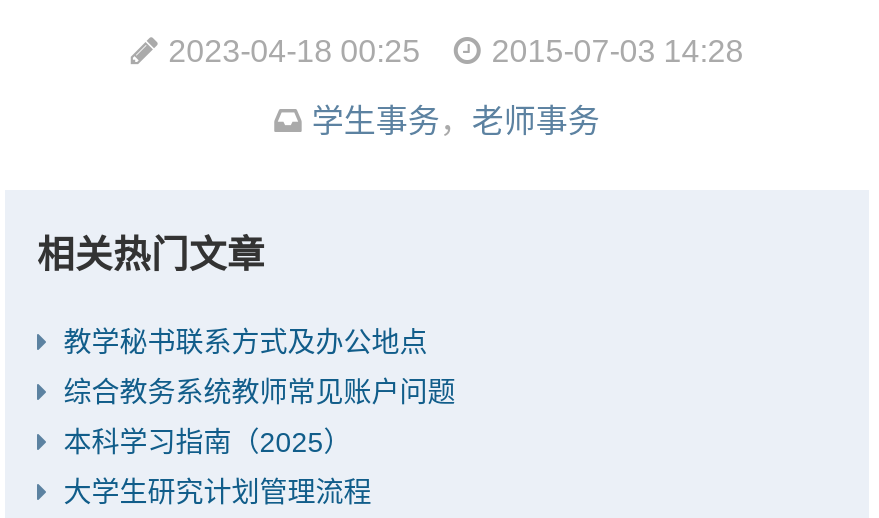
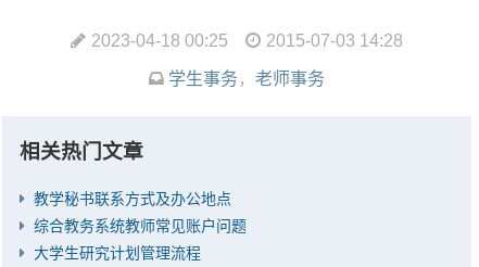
[63,426,351,458] 本科学习指南（2025） -> none

